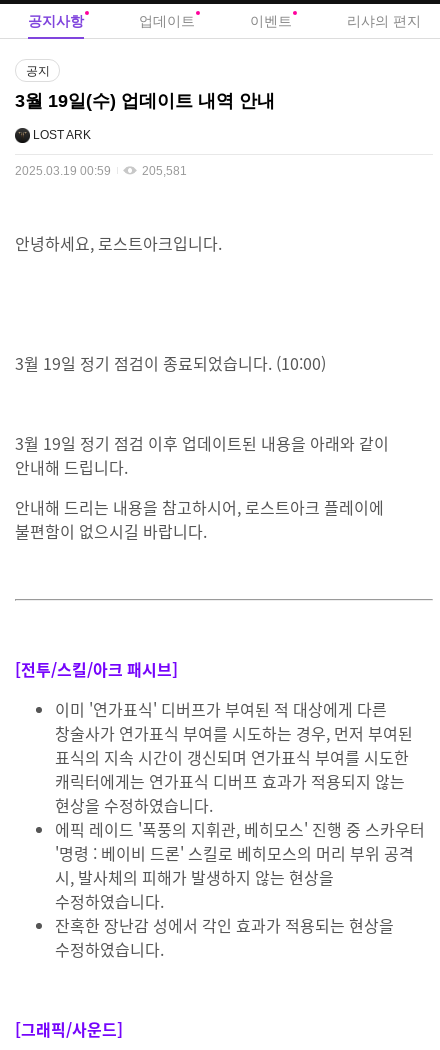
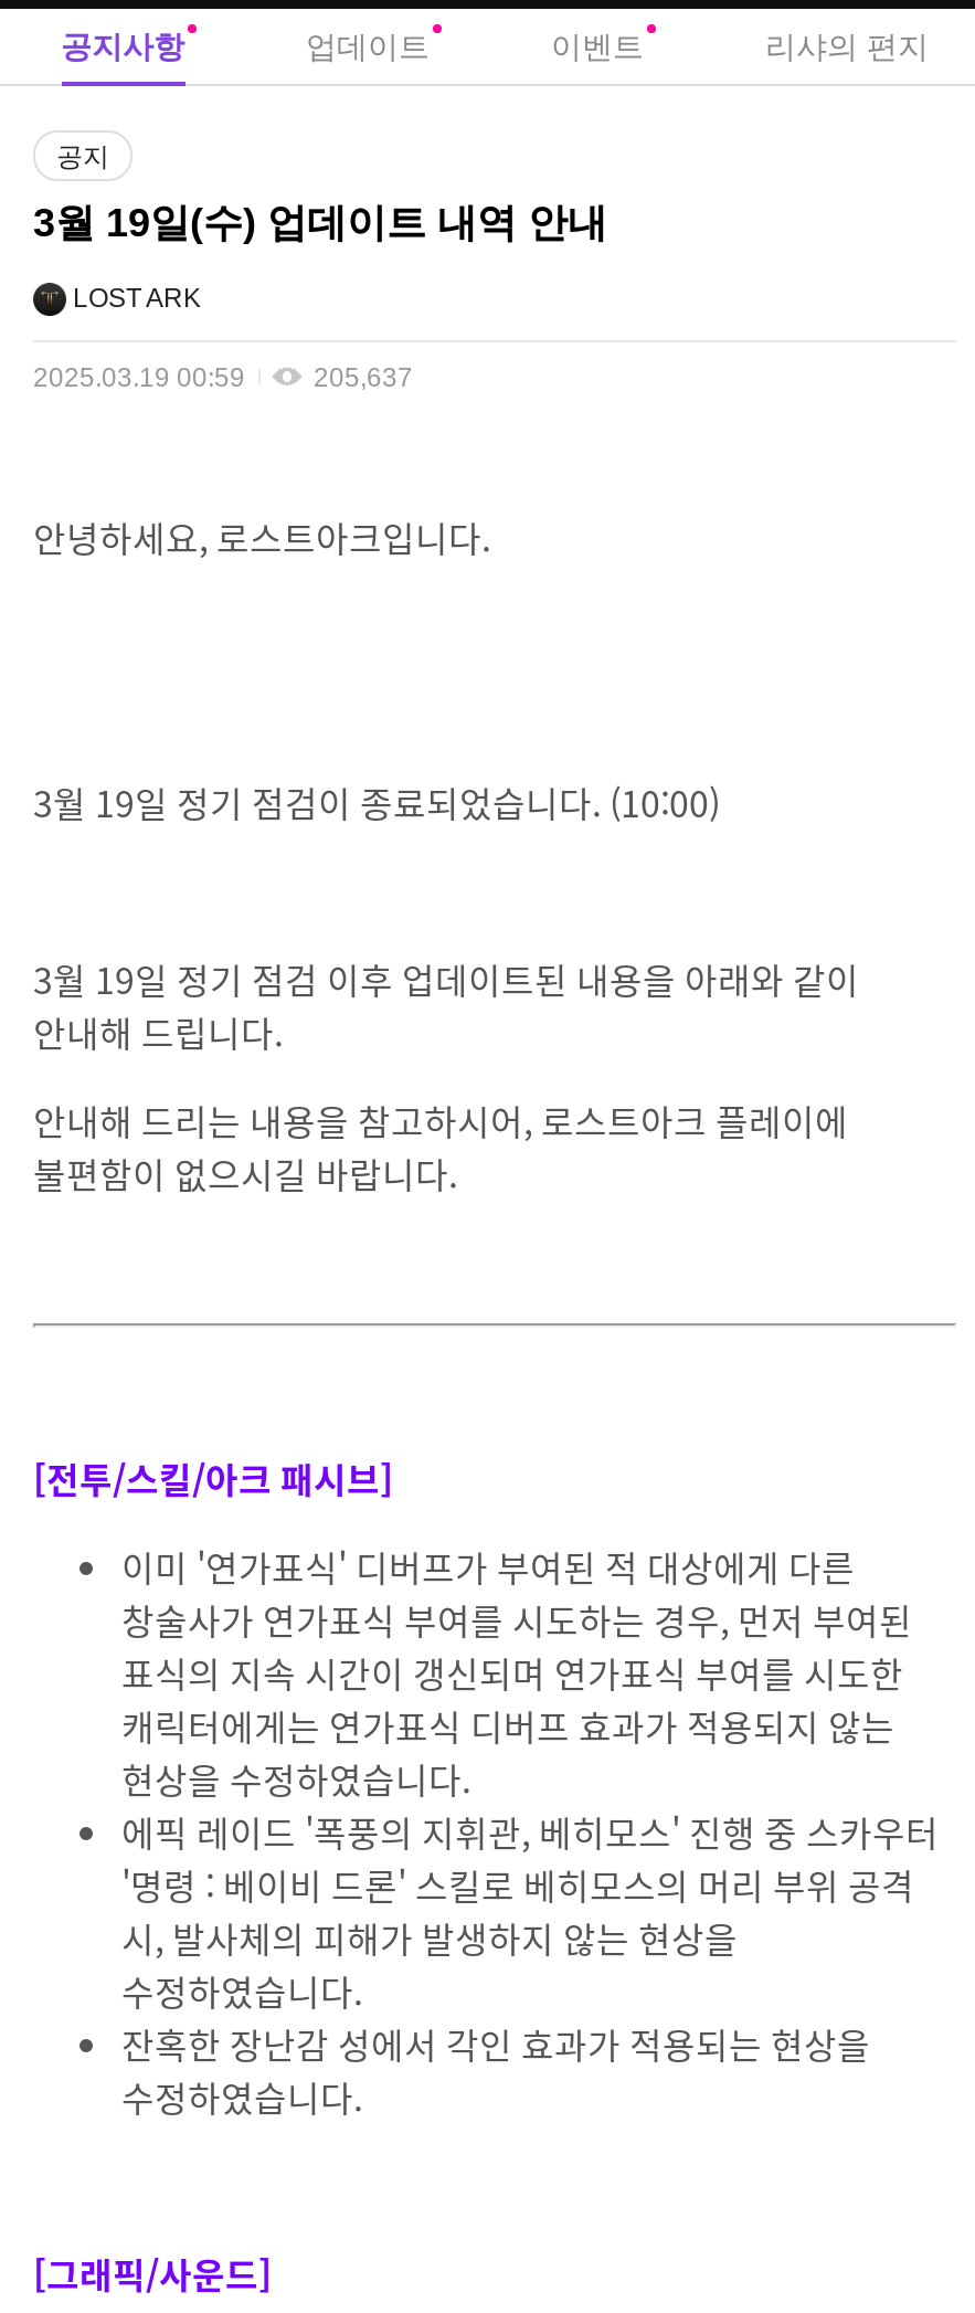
[142,164,187,178] 205,581 -> [314,362,413,393] 205,637

